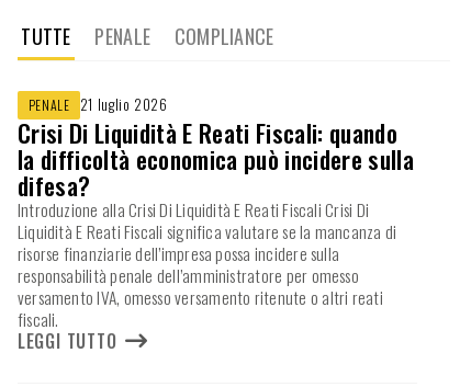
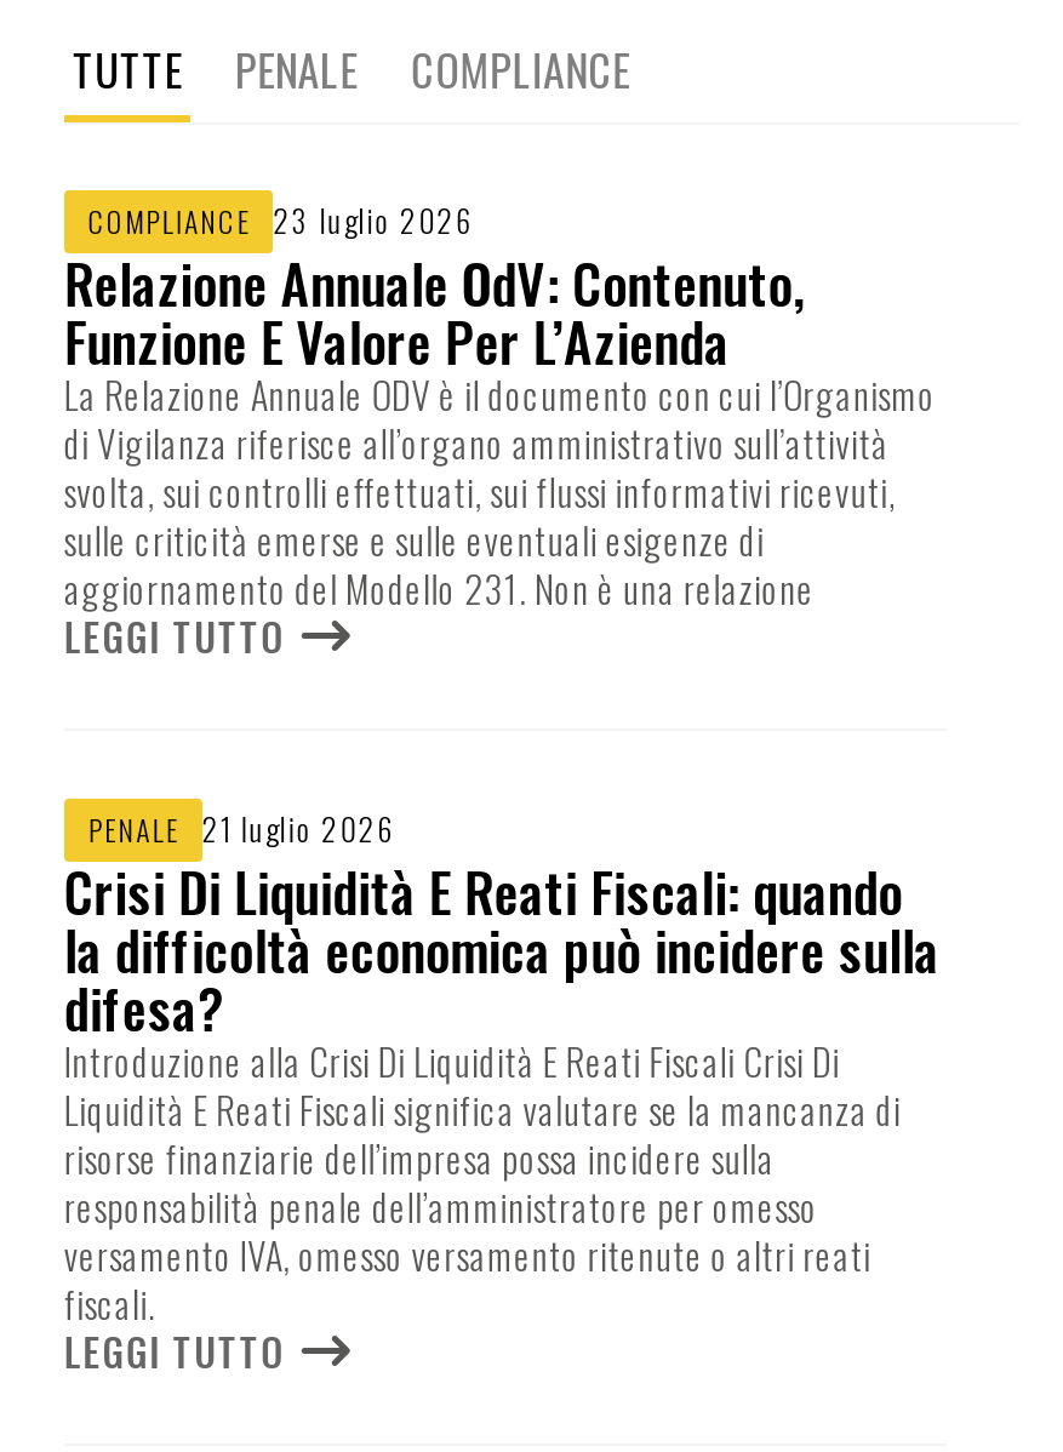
none -> [64,198,936,666] COMPLIANCE 23 luglio 2026 | Relazione Annuale OdV: Contenuto, | Funzione E Valore Per L’Azienda | La Relazione Annuale ODV è il documento con cui l’Organismo | di Vigilanza riferisce all’organo amministrativo sull’attività | svolta, sui controlli effettuati, sui flussi informativi ricevuti, | sulle criticità emerse e sulle eventuali esigenze di | aggiornamento del Modello 231. Non è una relazione | LEGGI TUTTO

